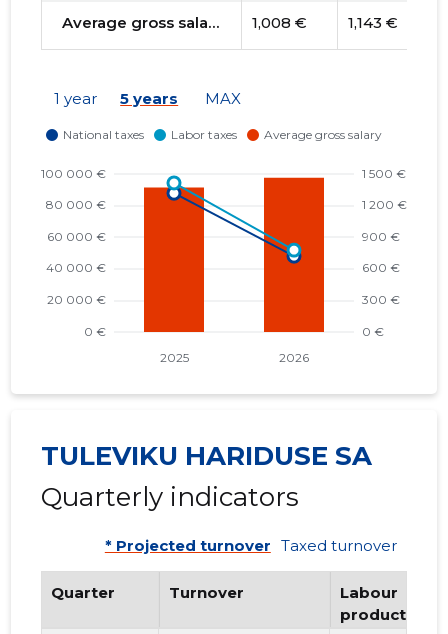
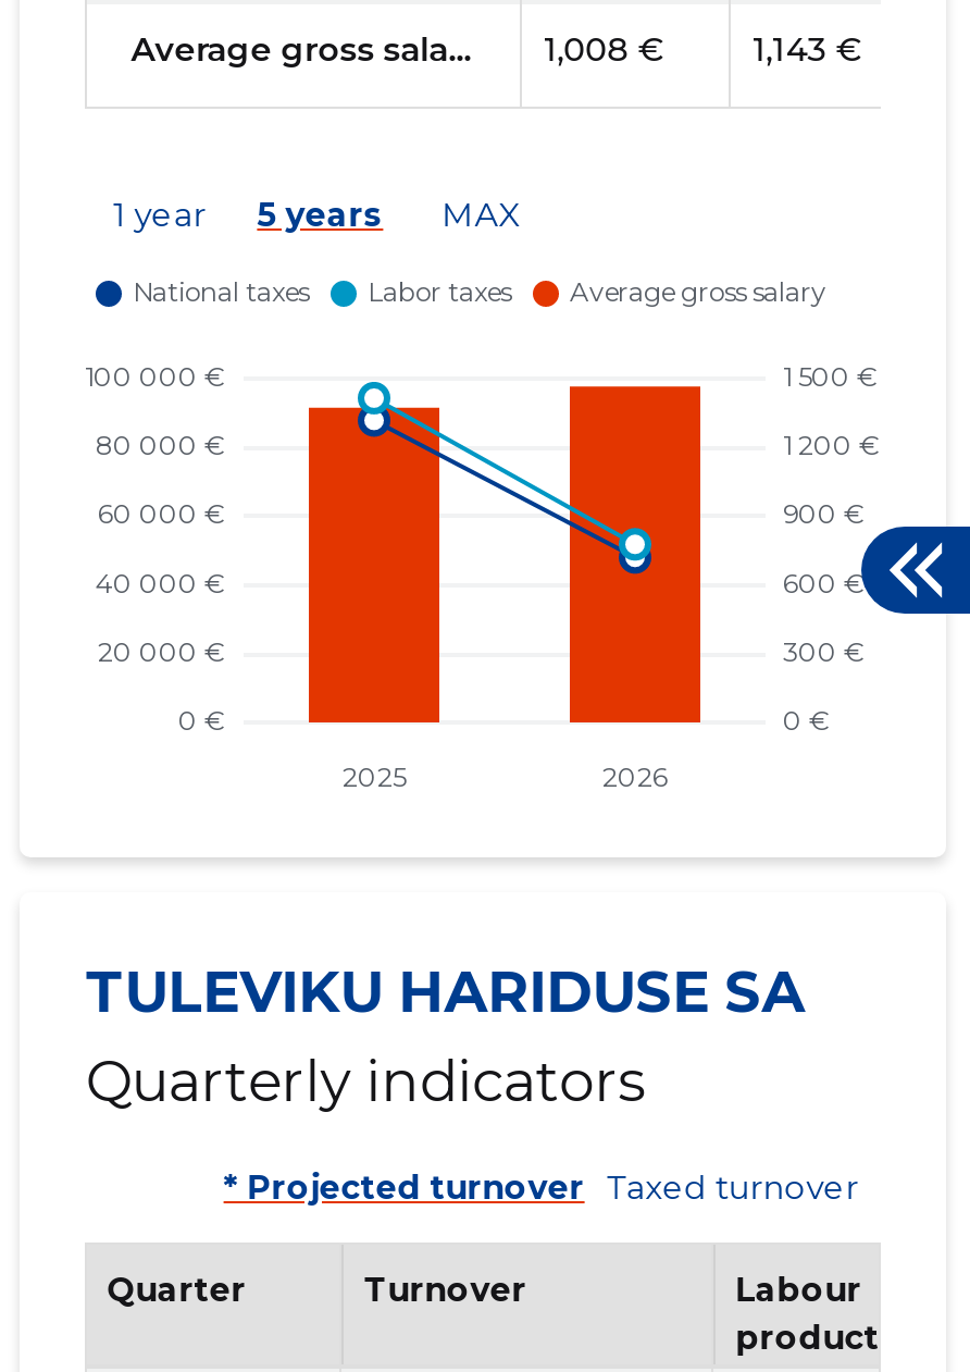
none -> [859,524,963,616] [image]

